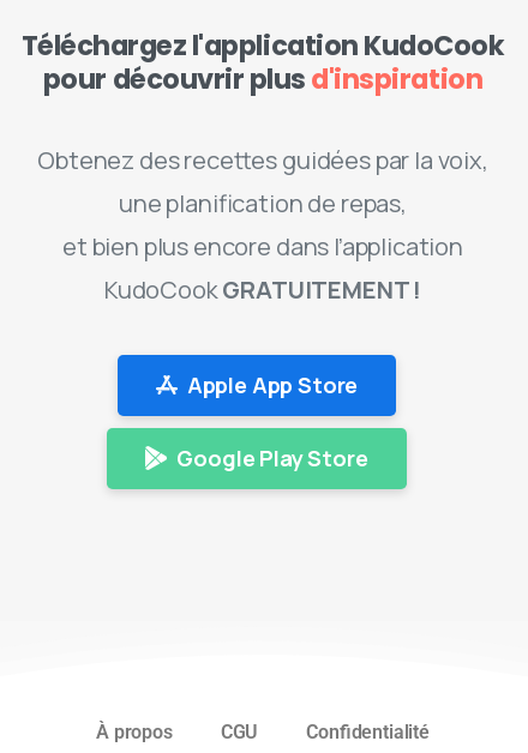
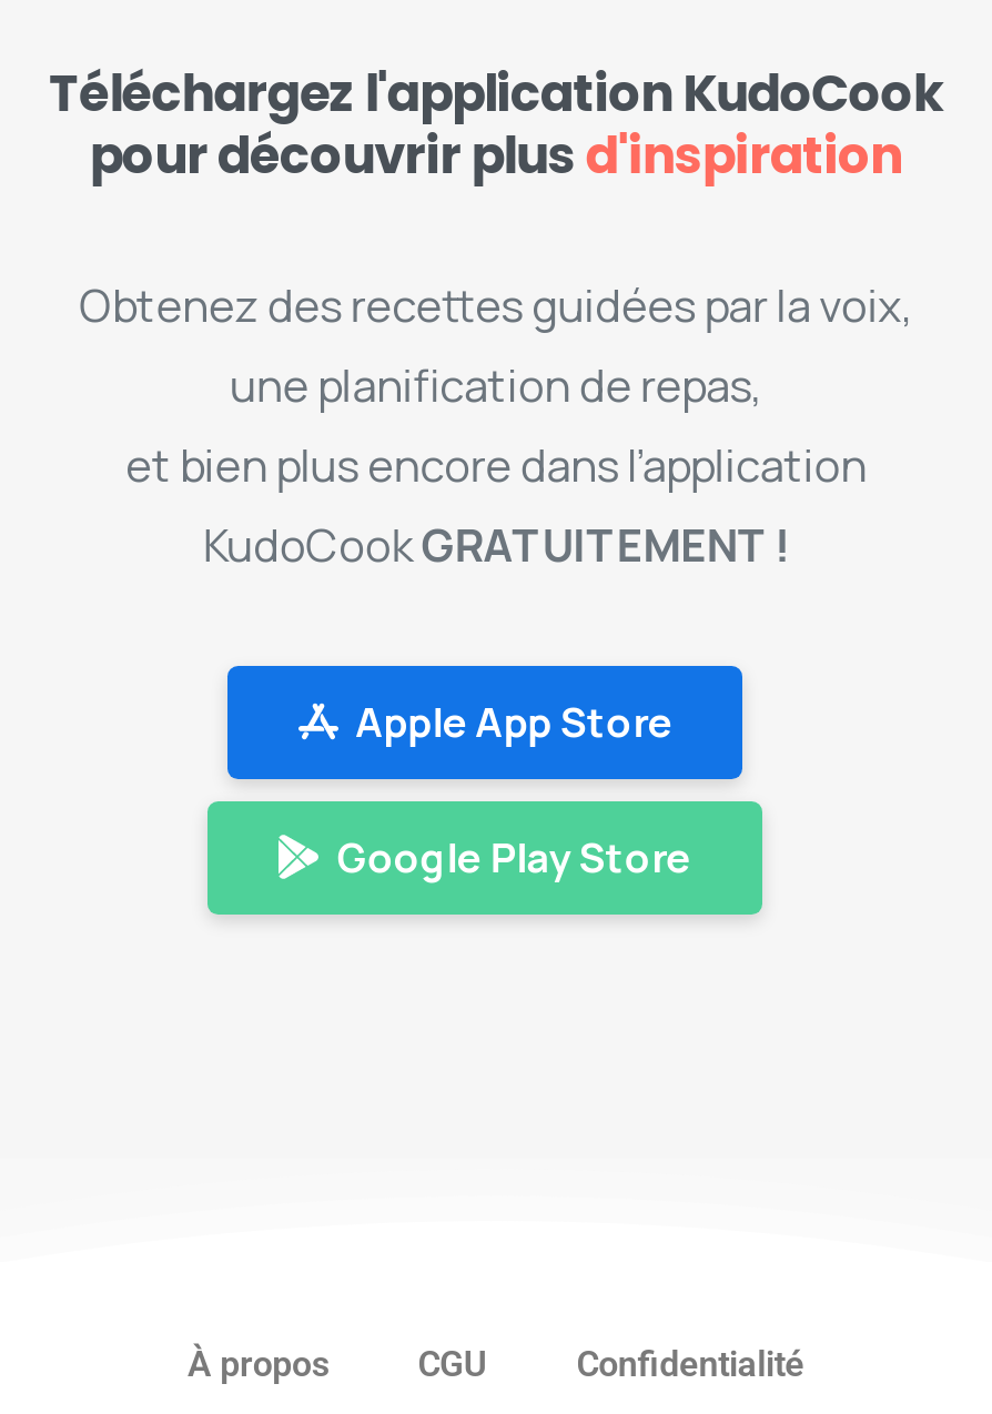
[37,143,488,305] Obtenez des recettes guidées par la voix, | une planification de repas, | et bien plus encore dans l’application | KudoCook GRATUITEMENT ! -> [421,514,789,574] GRATUITEMENT !

